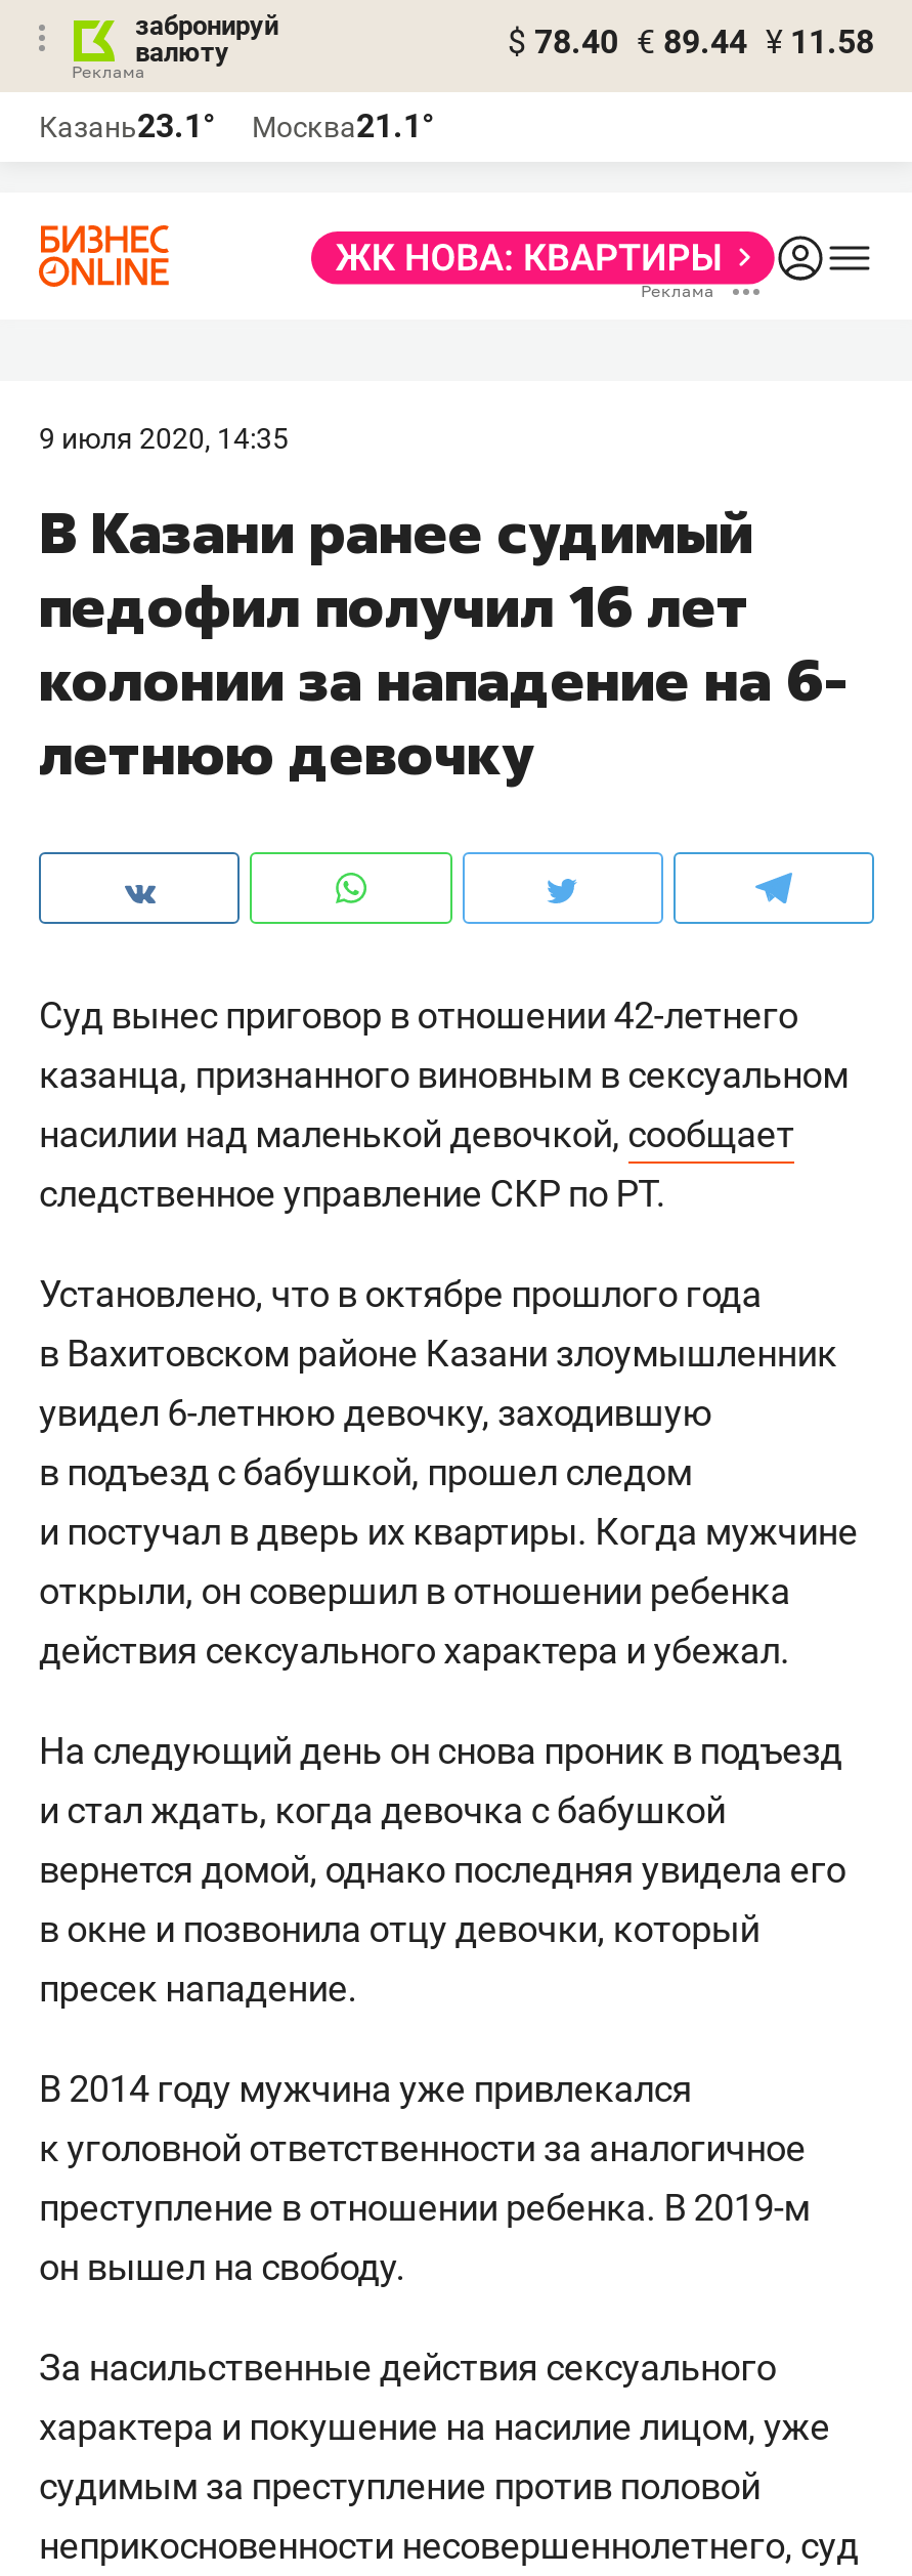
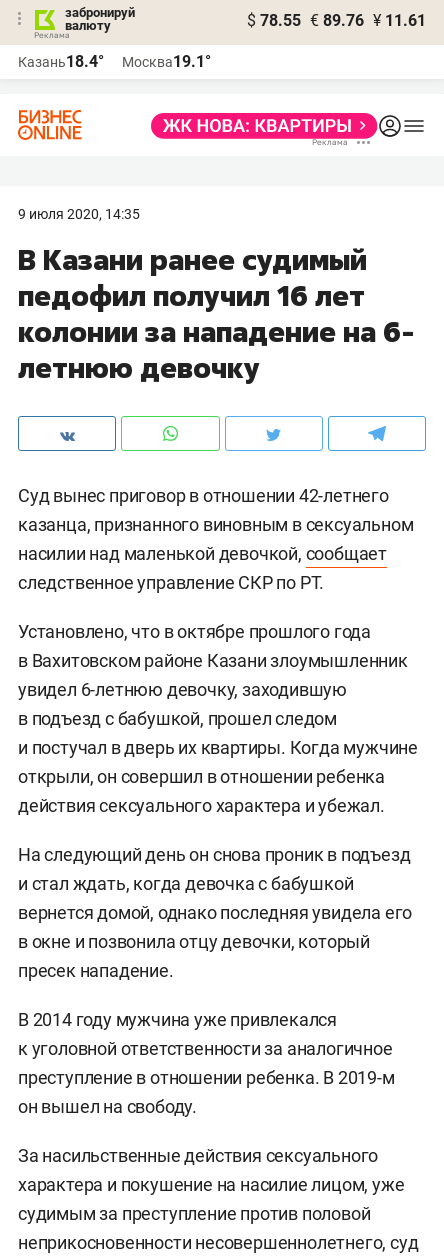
[508,23,874,61] $ 78.40 € 89.44 ¥ 11.58 -> [247,11,426,30] $ 78.55 € 89.76 ¥ 11.61
[39,107,215,145] Казань23.1° -> [18,52,104,71] Казань18.4°
[252,107,434,145] Москва21.1° -> [122,52,211,71] Москва19.1°

